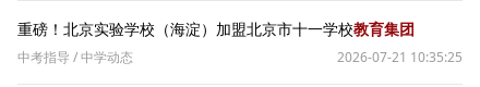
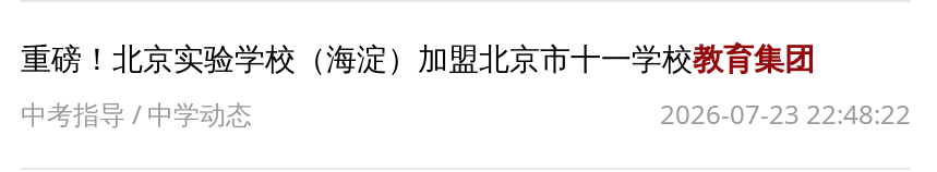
[337,48,463,66] 2026-07-21 10:35:25 -> [660,96,911,133] 2026-07-23 22:48:22

